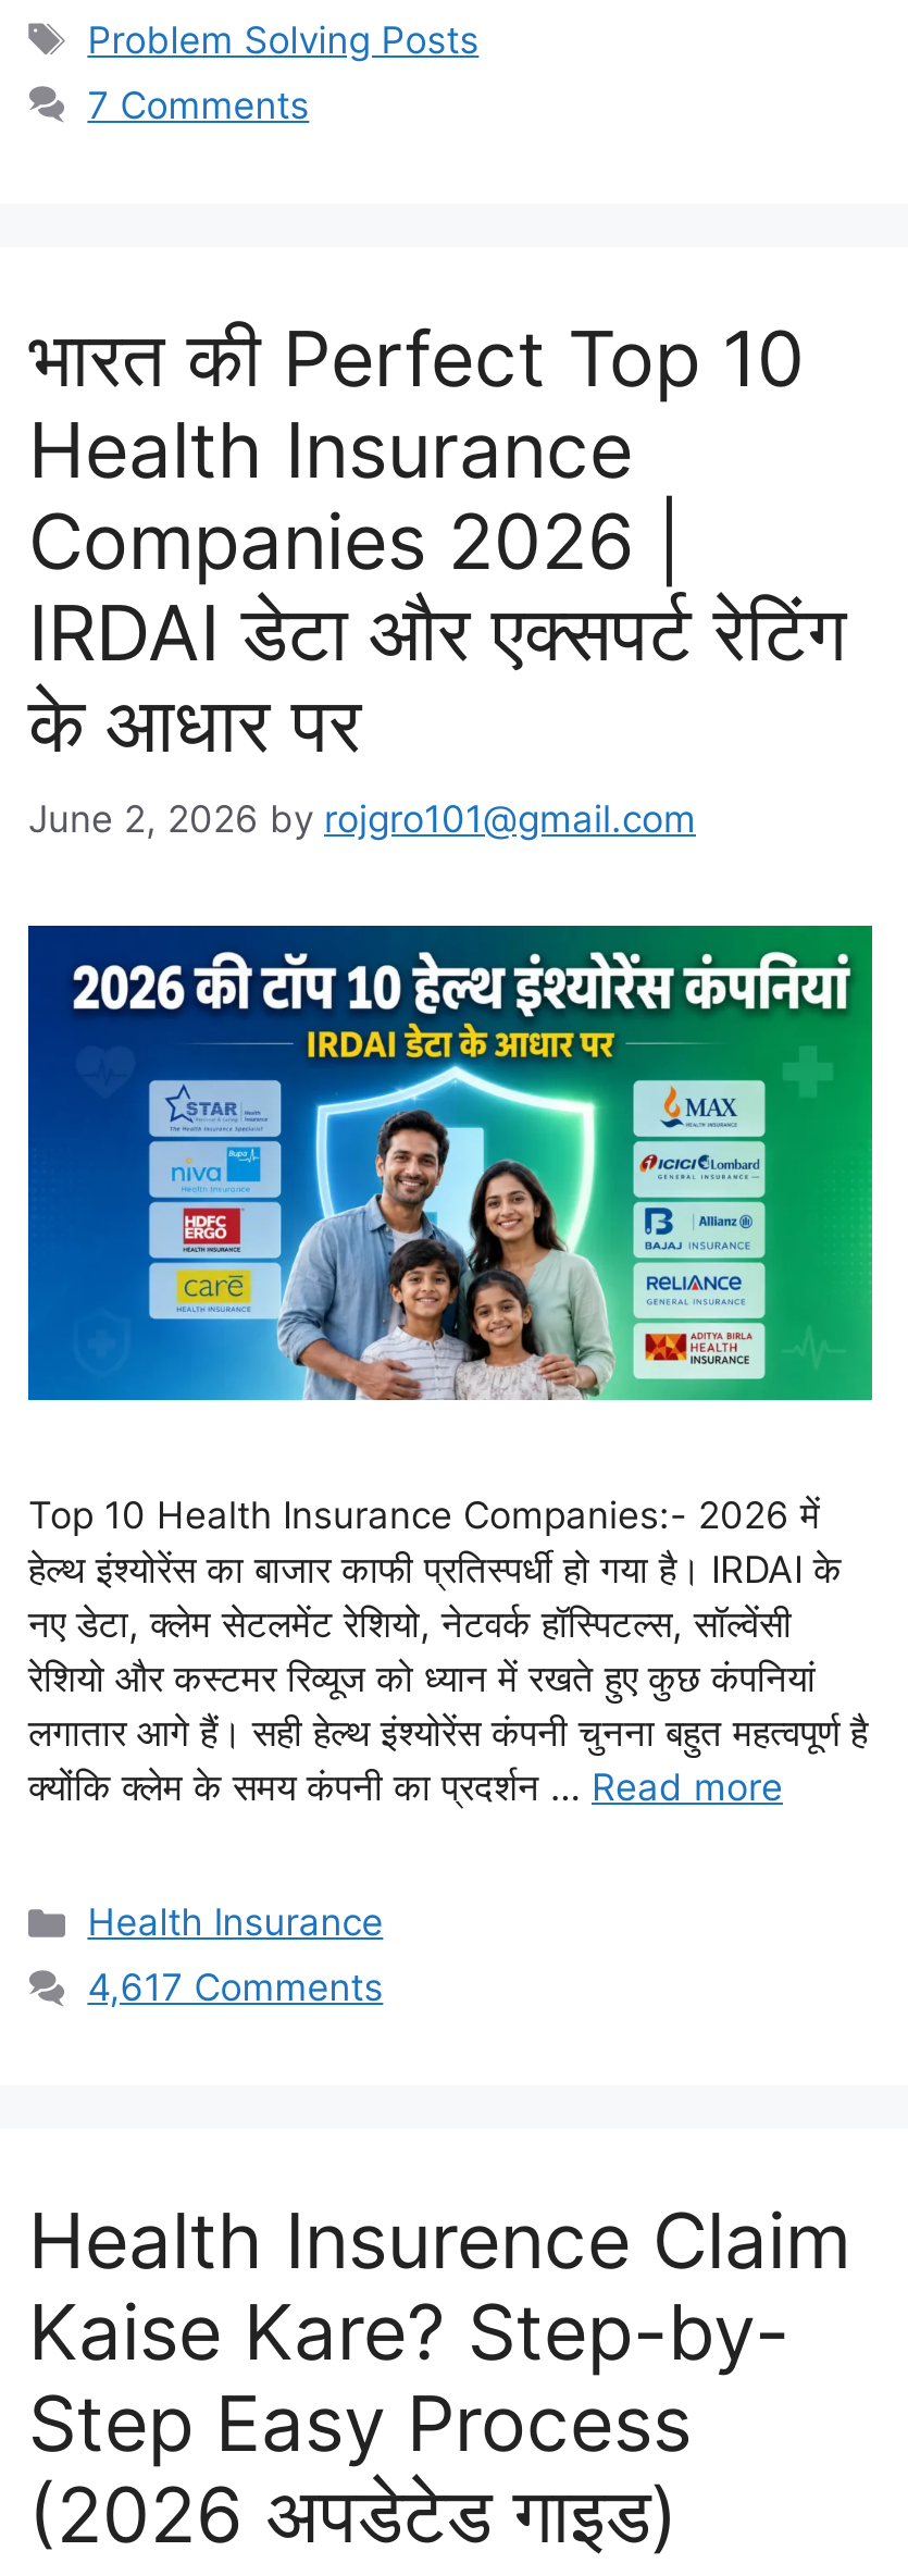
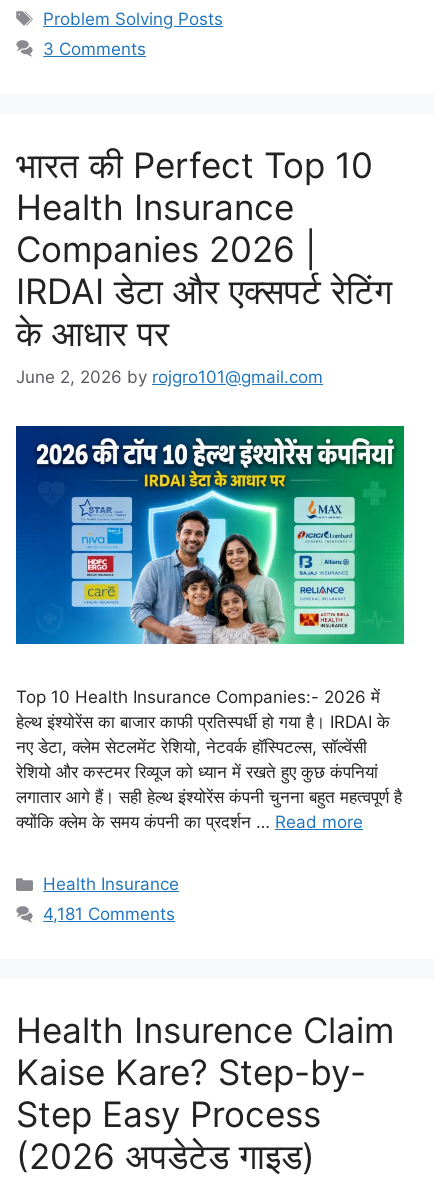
[87,83,309,127] 7 Comments -> [43,39,146,59] 3 Comments
[87,1967,383,2010] 4,617 Comments -> [43,904,175,924] 4,181 Comments

